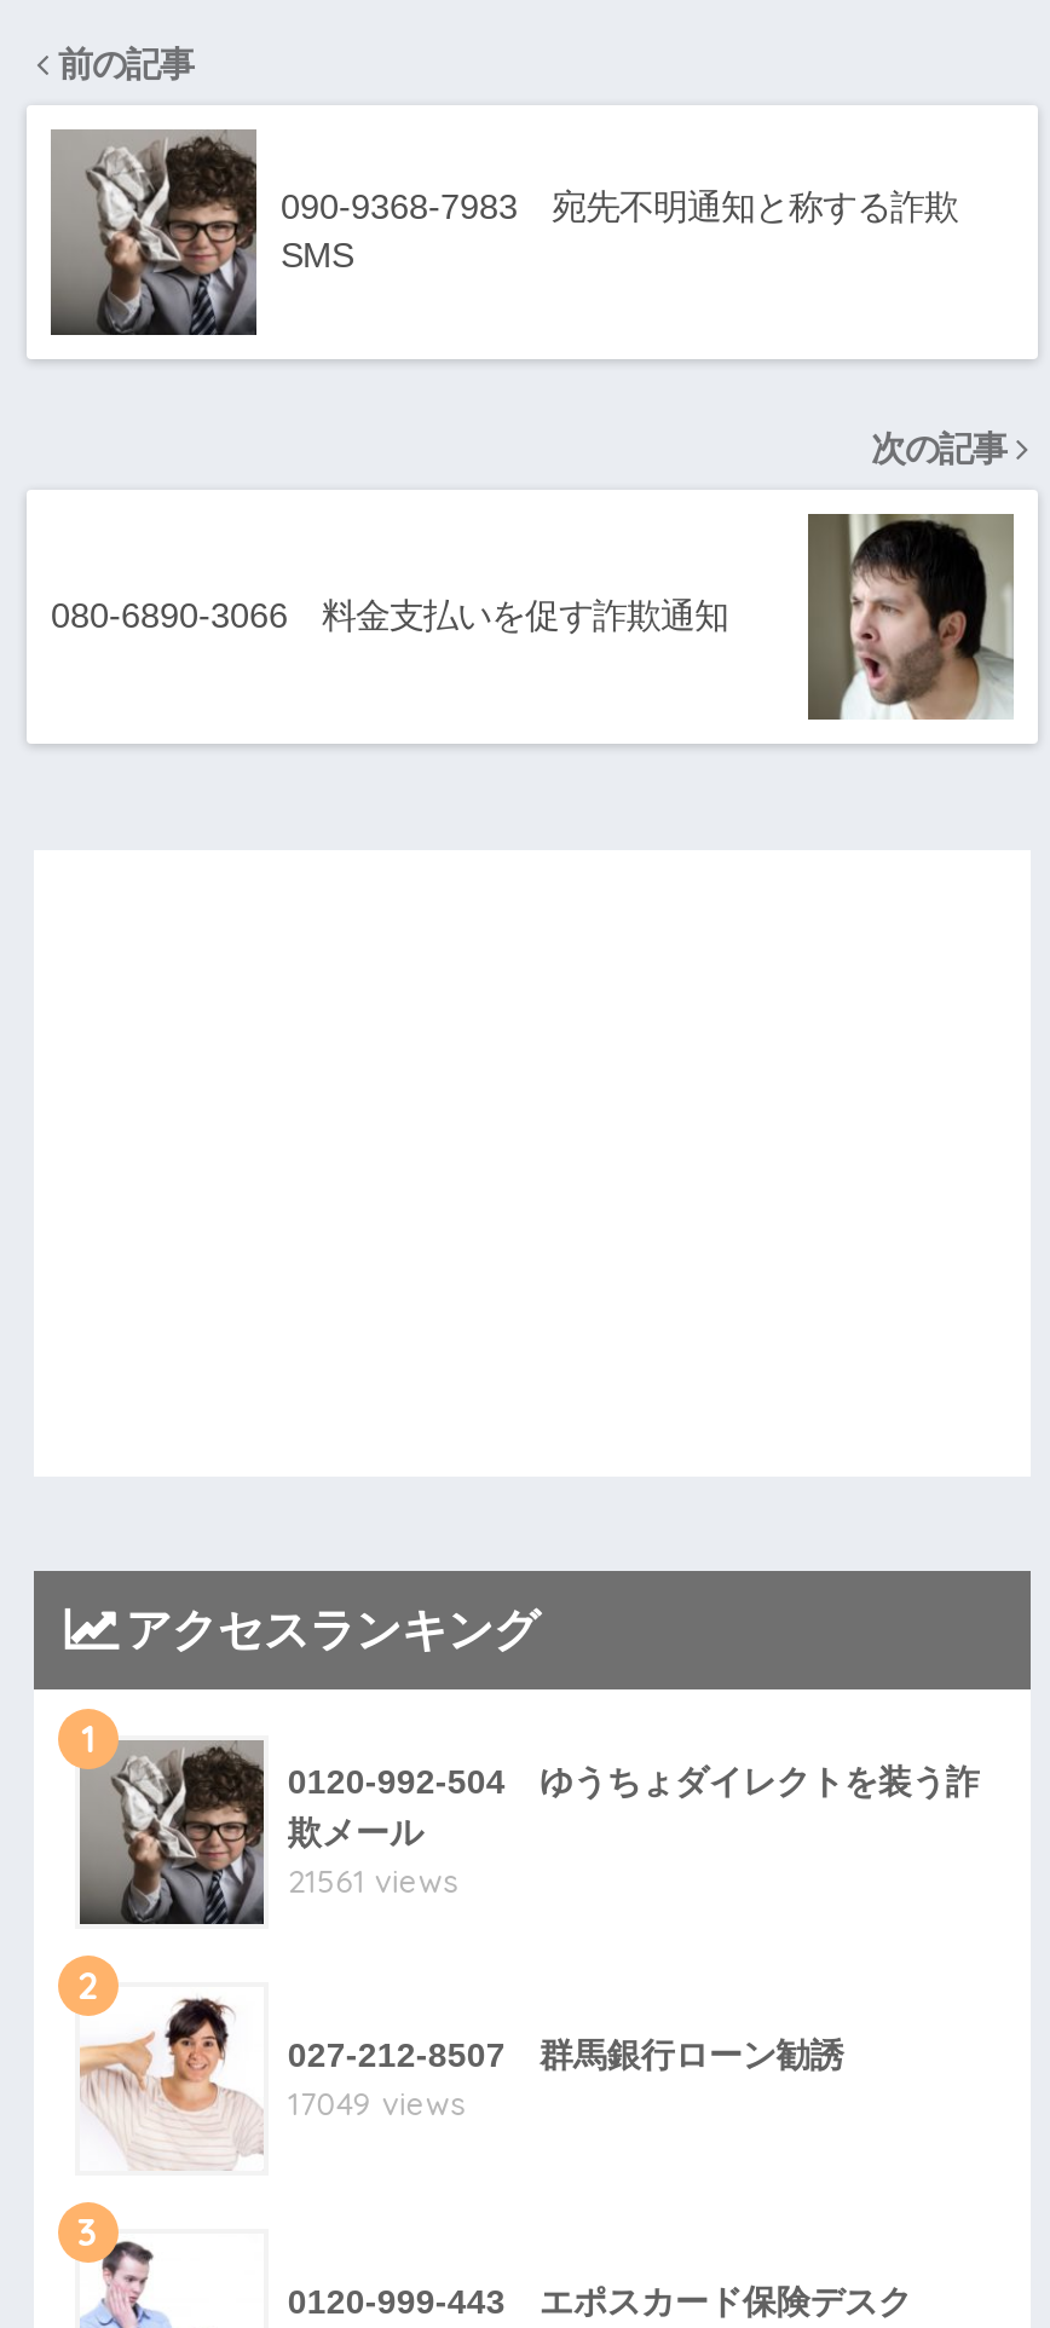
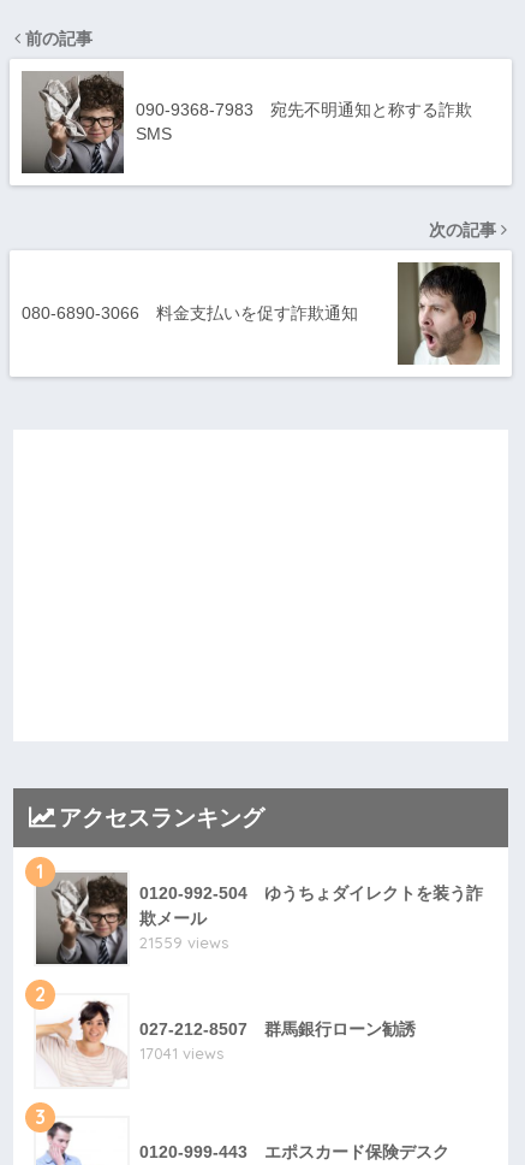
[288,1862,457,1900] 21561 views -> [139,933,228,952] 21559 views
[288,2084,464,2123] 17049 views -> [139,1044,223,1063] 17041 views

